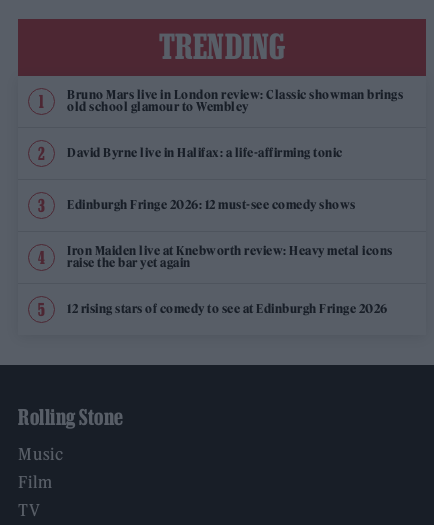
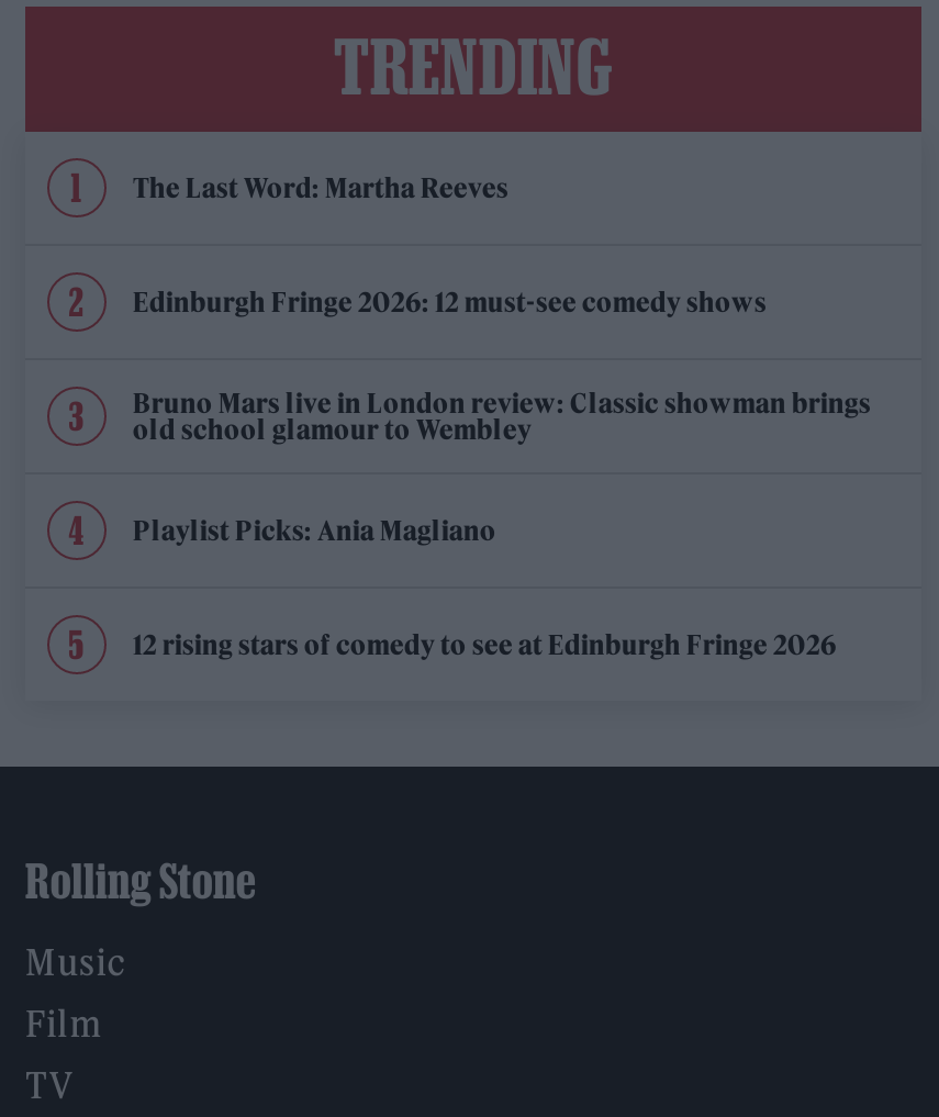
none -> [133,171,508,204] The Last Word: Martha Reeves
moved [67,87,403,114] -> [133,386,871,445]: Bruno Mars live in London review: Classic showman brings | old school glamour to Wembley
[67,145,392,270] David Byrne live in Halifax: a life-affirming tonic | Iron Maiden live at Knebworth review: Heavy metal icons | raise the bar yet again -> [133,513,496,546] Playlist Picks: Ania Magliano
moved [67,197,355,212] -> [133,285,767,318]: Edinburgh Fringe 2026: 12 must-see comedy shows

